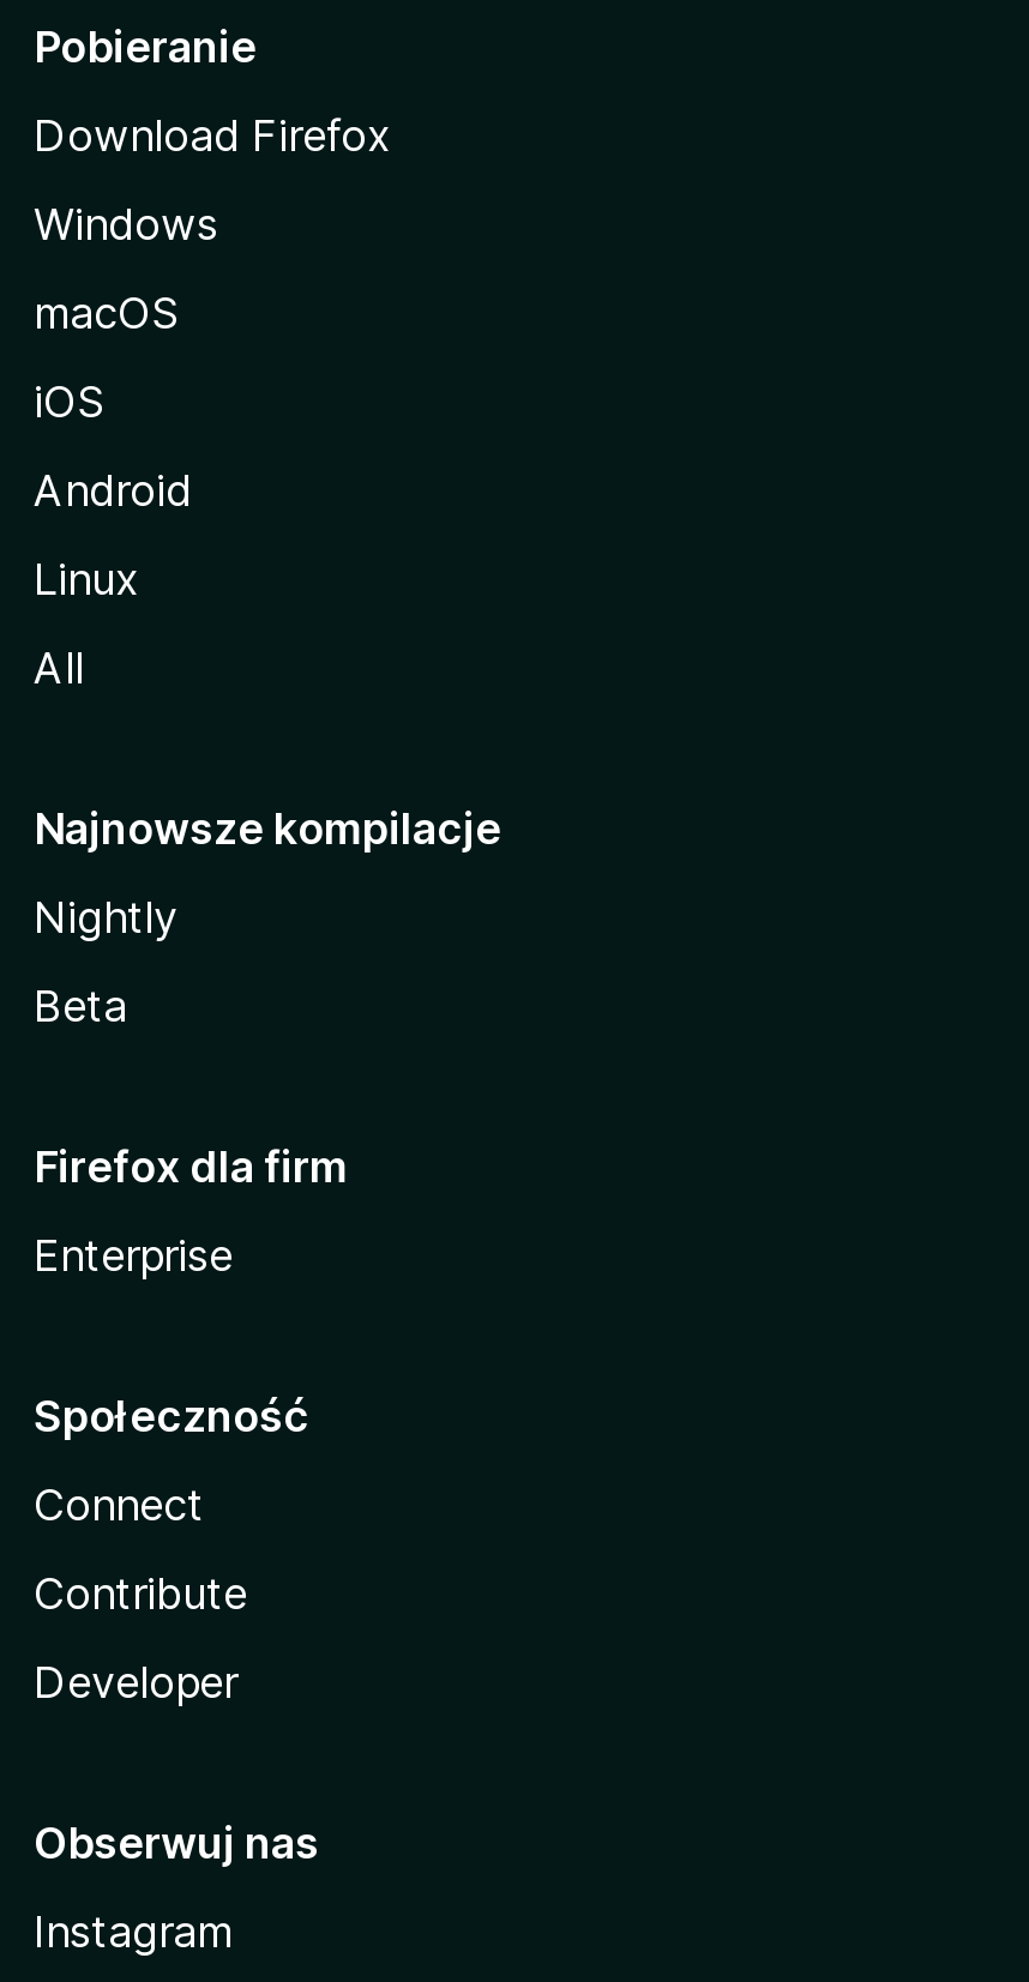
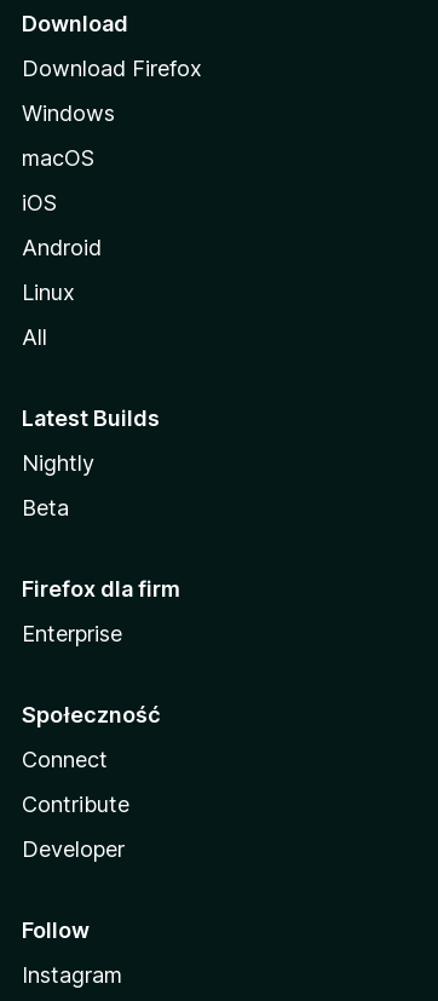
[34,23,257,73] Pobieranie -> [22,11,128,37] Download
[34,804,501,855] Najnowsze kompilacje -> [22,406,160,431] Latest Builds
[34,1819,319,1869] Obserwuj nas -> [22,918,90,943] Follow

